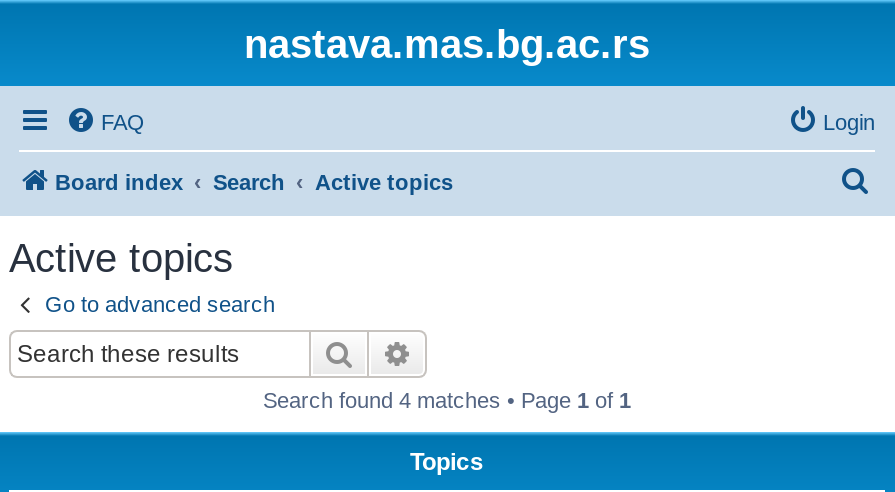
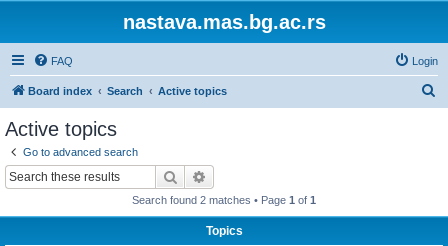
[263,387,631,411] Search found 4 matches • Page 1 of 1 -> [132,193,316,205] Search found 2 matches • Page 1 of 1

